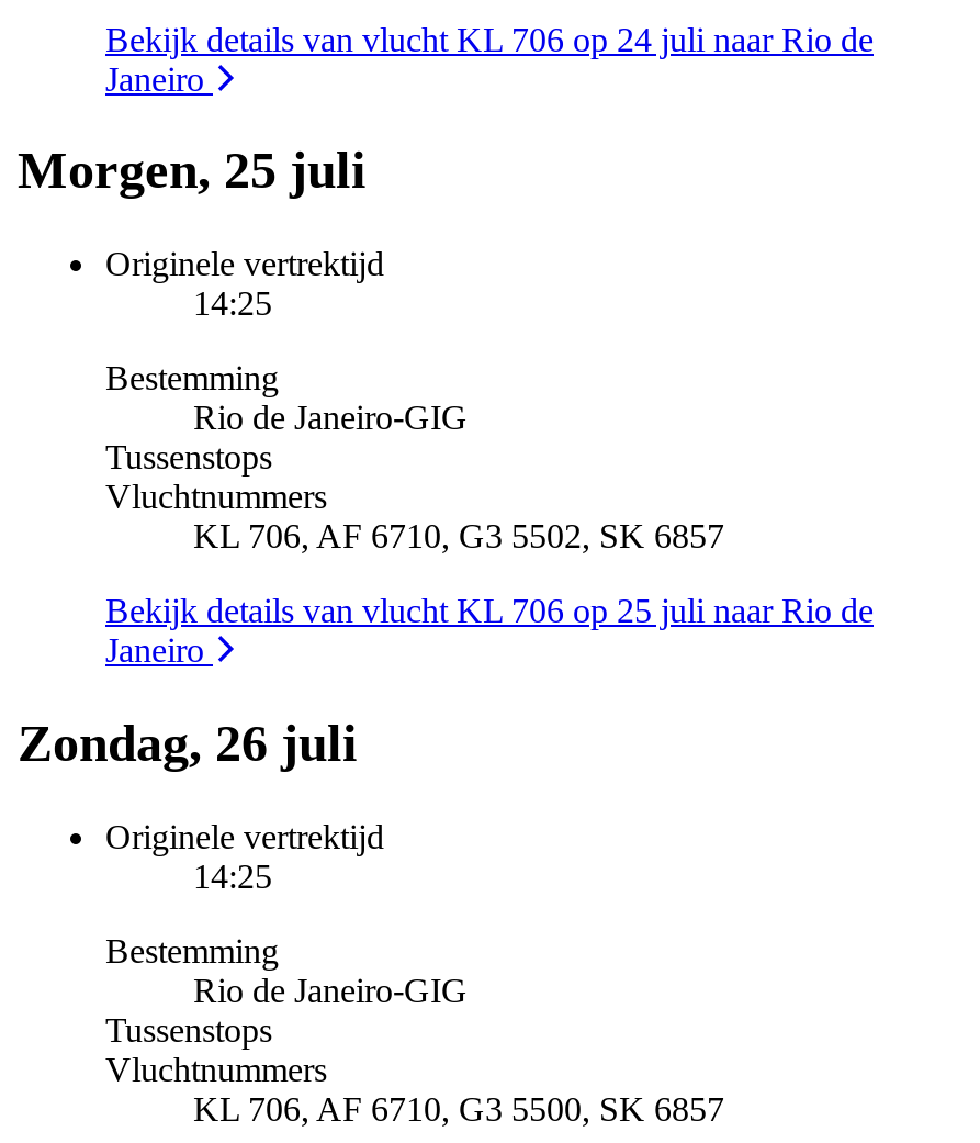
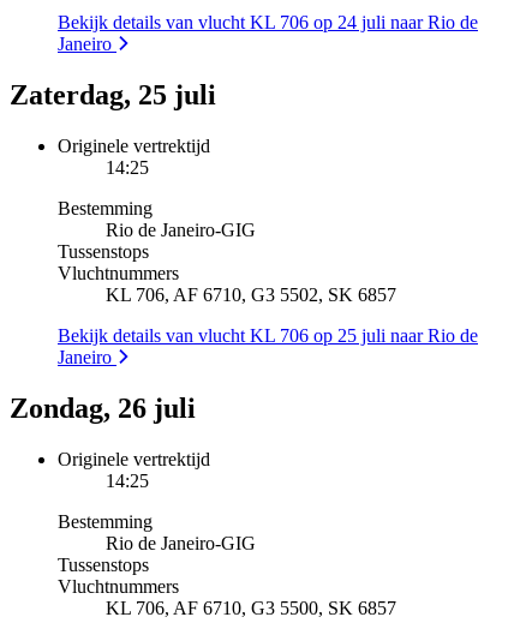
[18,143,367,200] Morgen, 25 juli -> [10,79,216,111] Zaterdag, 25 juli

